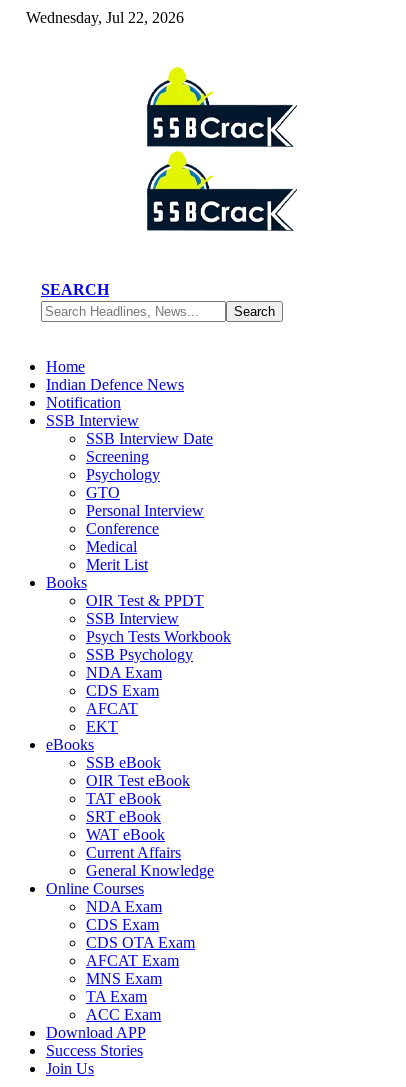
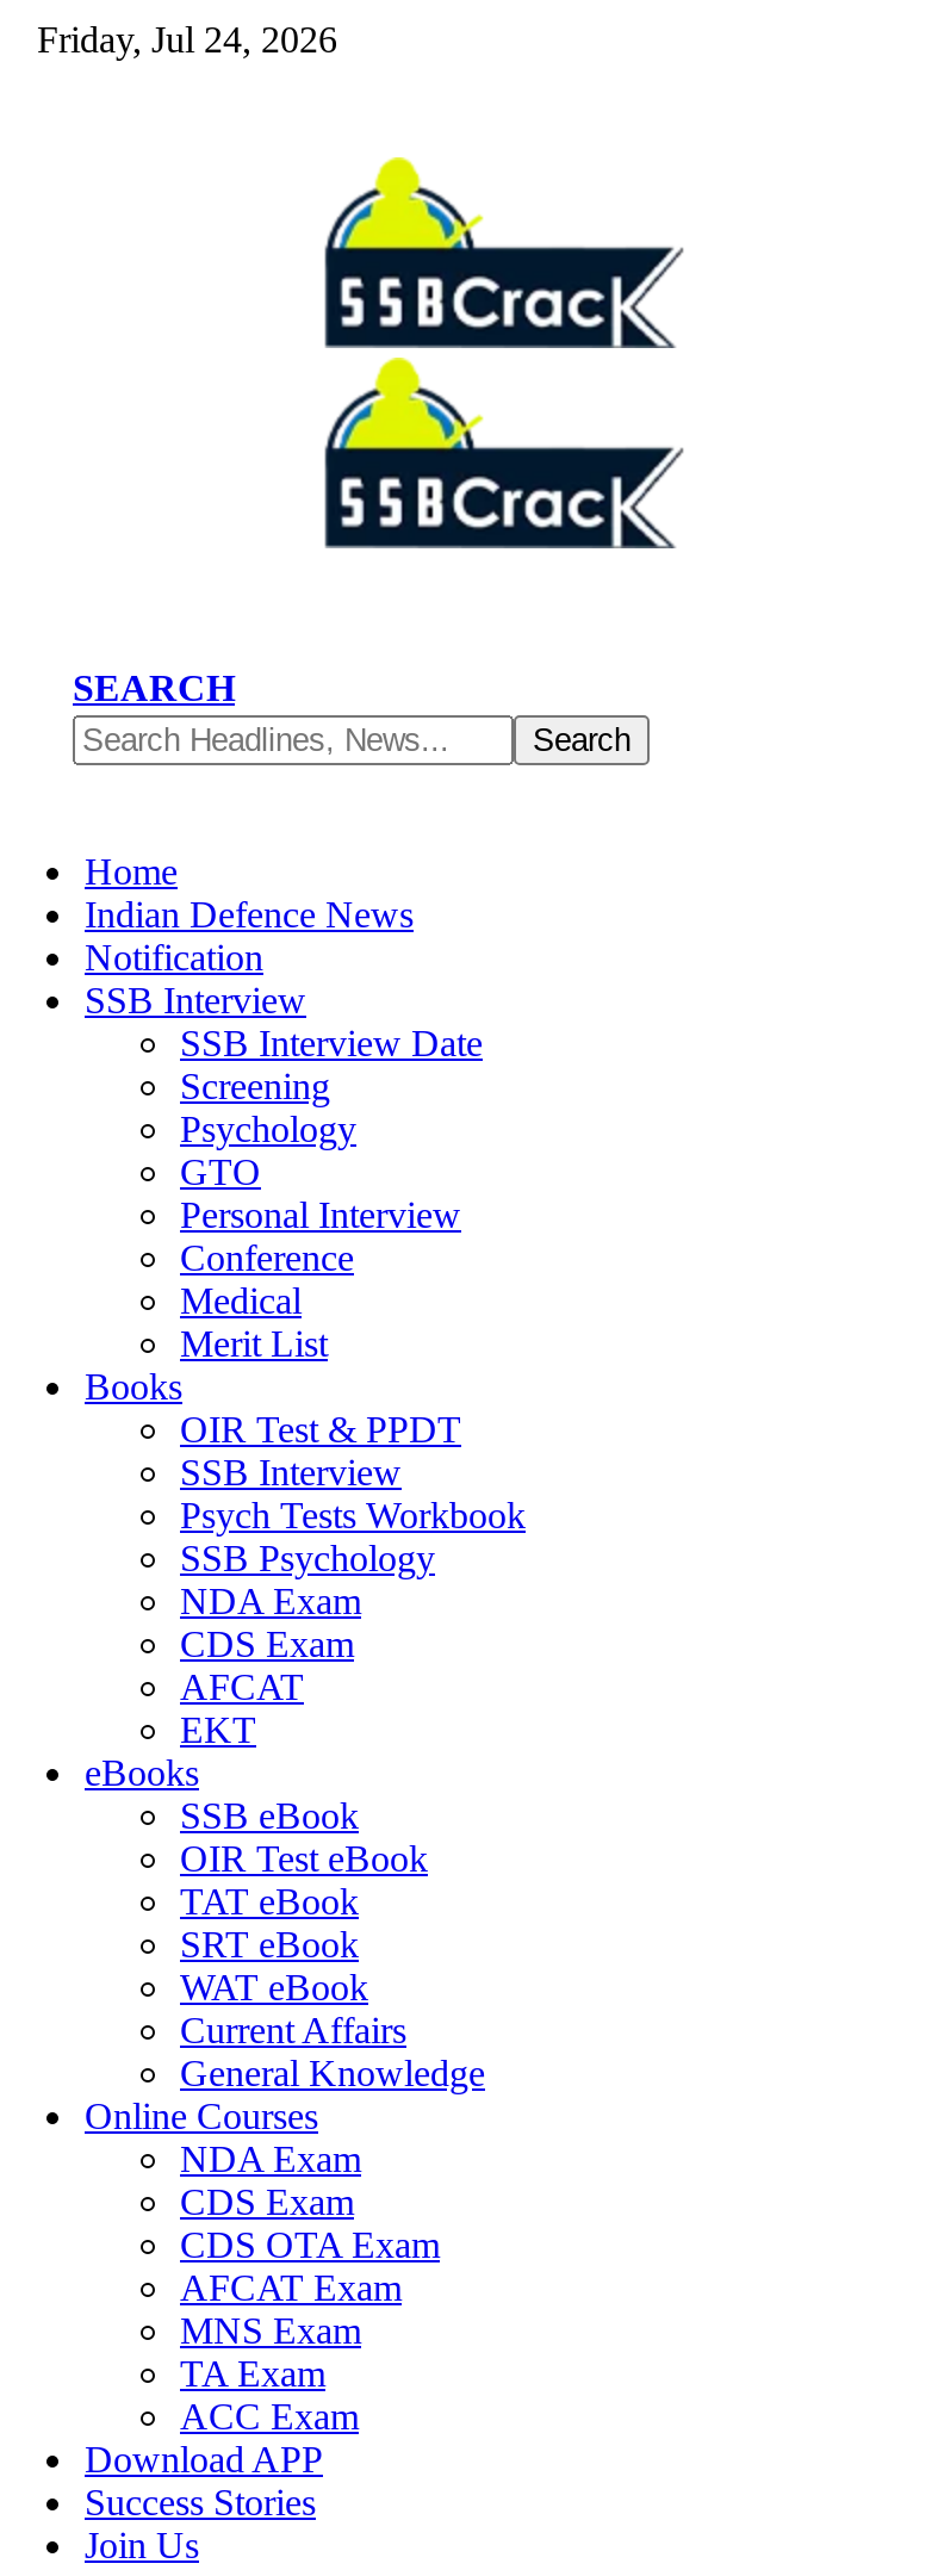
[26,9,184,26] Wednesday, Jul 22, 2026 -> [37,19,337,60] Friday, Jul 24, 2026

